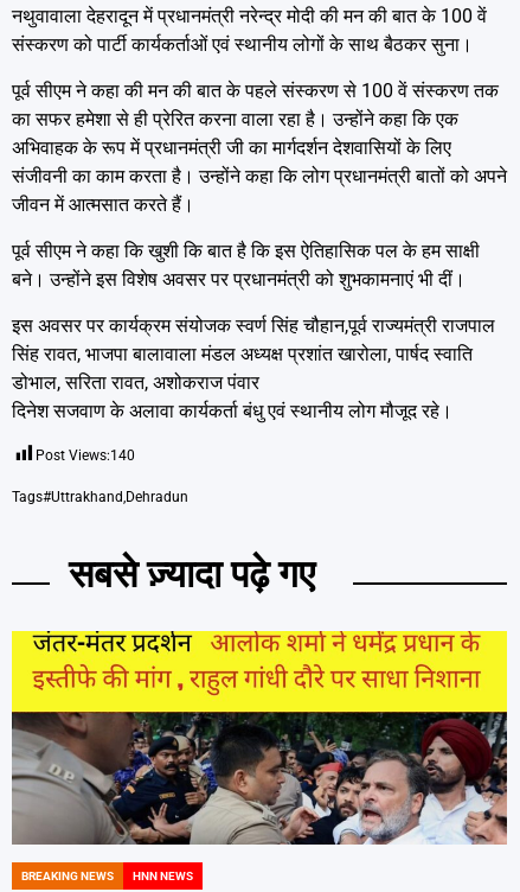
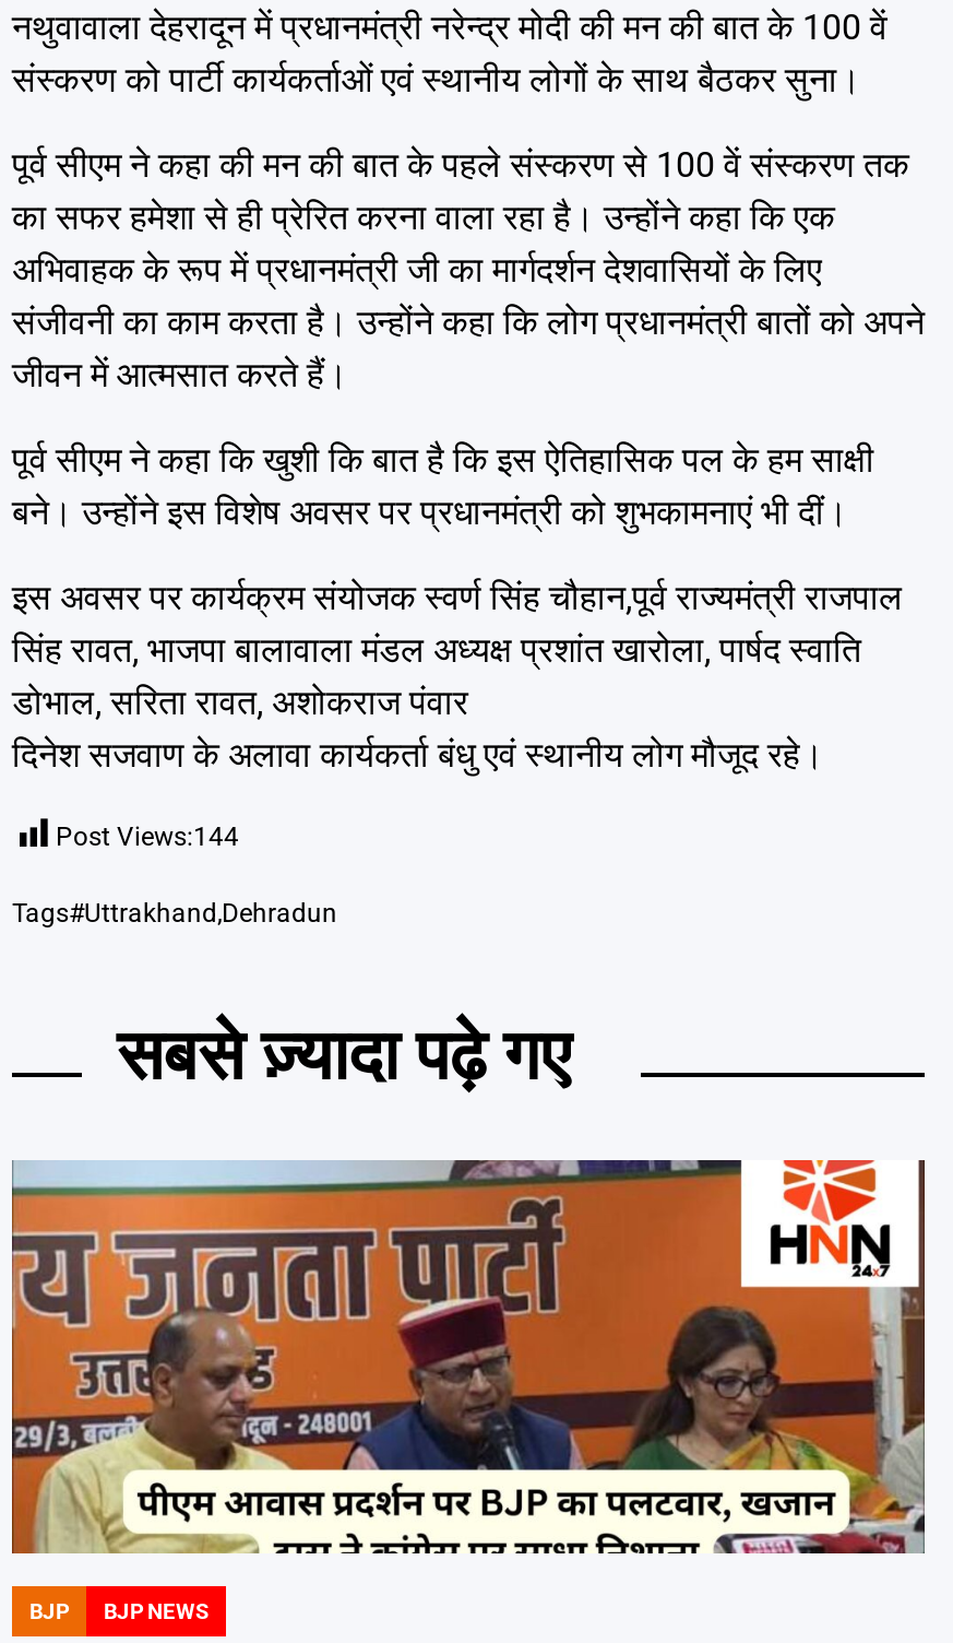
[36,447,135,463] Post Views:140 -> [56,823,239,853] Post Views:144
[11,630,508,882] [image] | BREAKING NEWS | HNN NEWS -> [10,1158,927,1624] [image] | BJP | BJP NEWS

